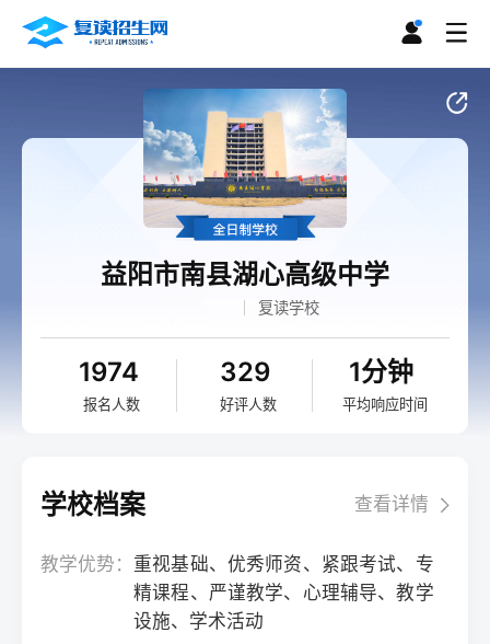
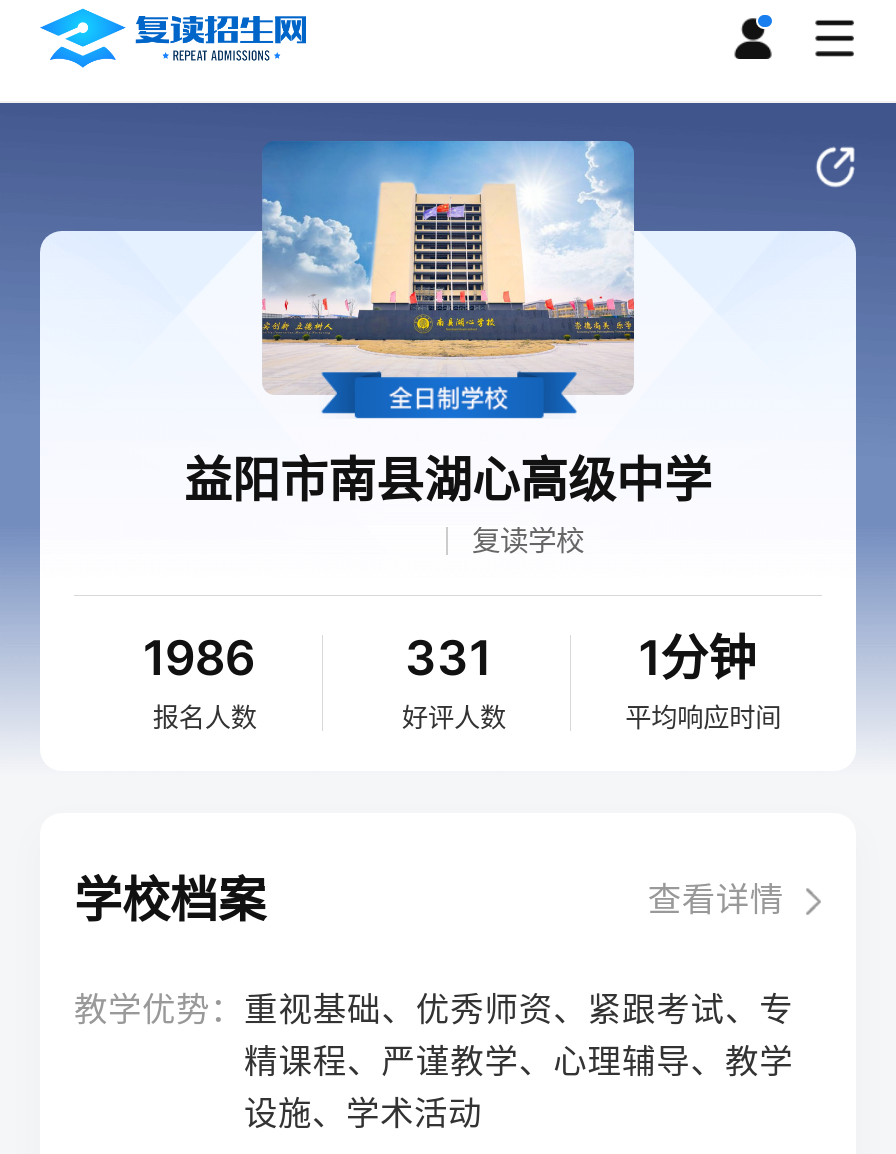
[79,356,139,388] 1974 -> [143,630,255,688] 1986
[220,356,270,388] 329 -> [405,630,491,688] 331

